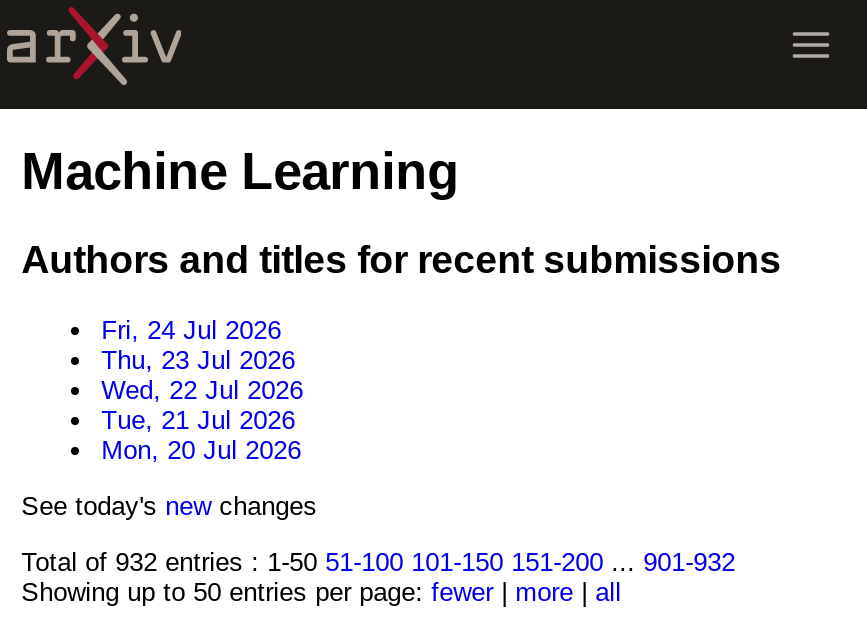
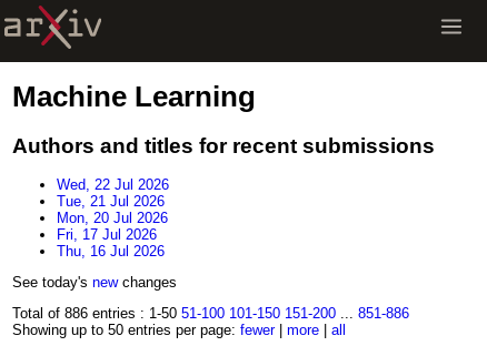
[101,315,295,375] Fri, 24 Jul 2026 | Thu, 23 Jul 2026 -> none
moved [101,375,303,465] -> [57,176,169,226]: Wed, 22 Jul 2026 | Tue, 21 Jul 2026 | Mon, 20 Jul 2026
none -> [57,226,165,259] Fri, 17 Jul 2026 | Thu, 16 Jul 2026
[21,547,735,577] Total of 932 entries : 1-50 51-100 101-150 151-200 ... 901-932 -> [12,305,409,321] Total of 886 entries : 1-50 51-100 101-150 151-200 ... 851-886

